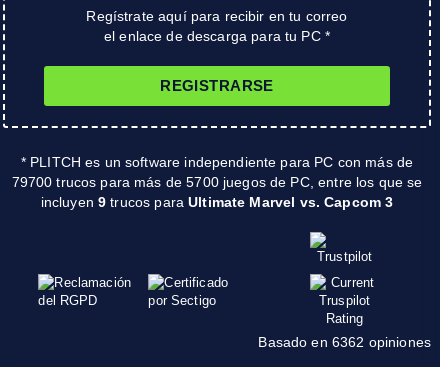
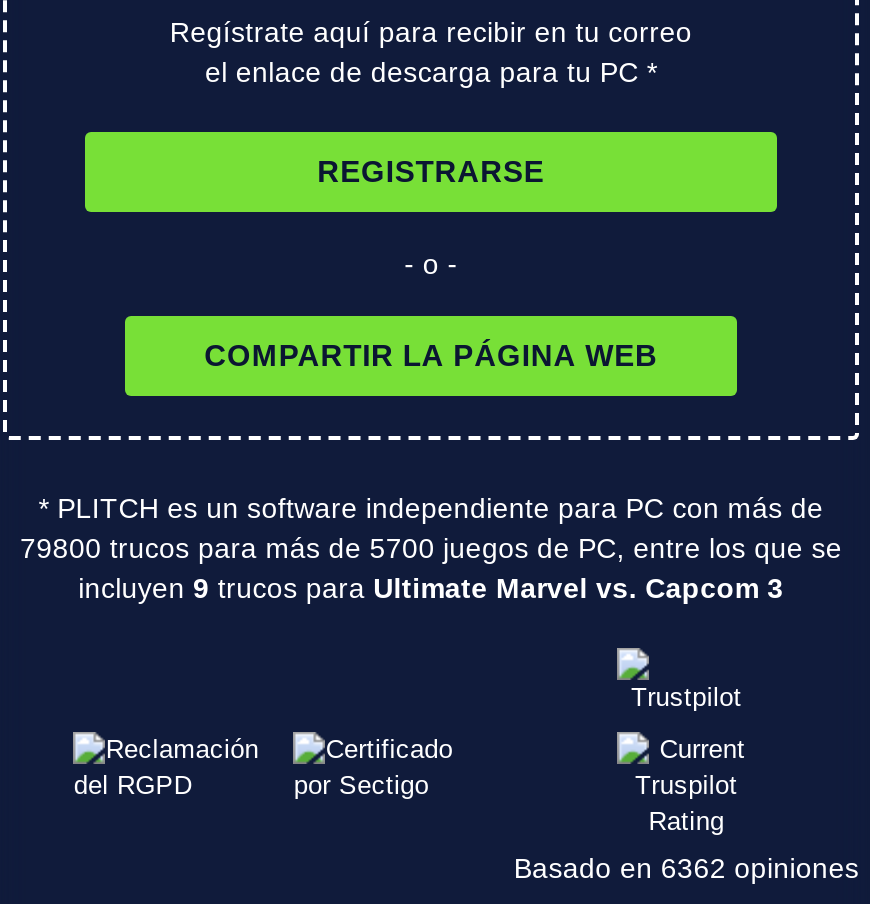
none -> [204,247,658,372] - o - | COMPARTIR LA PÁGINA WEB
[11,174,422,190] 79700 trucos para más de 5700 juegos de PC, entre los que se -> [20,531,842,563] 79800 trucos para más de 5700 juegos de PC, entre los que se

